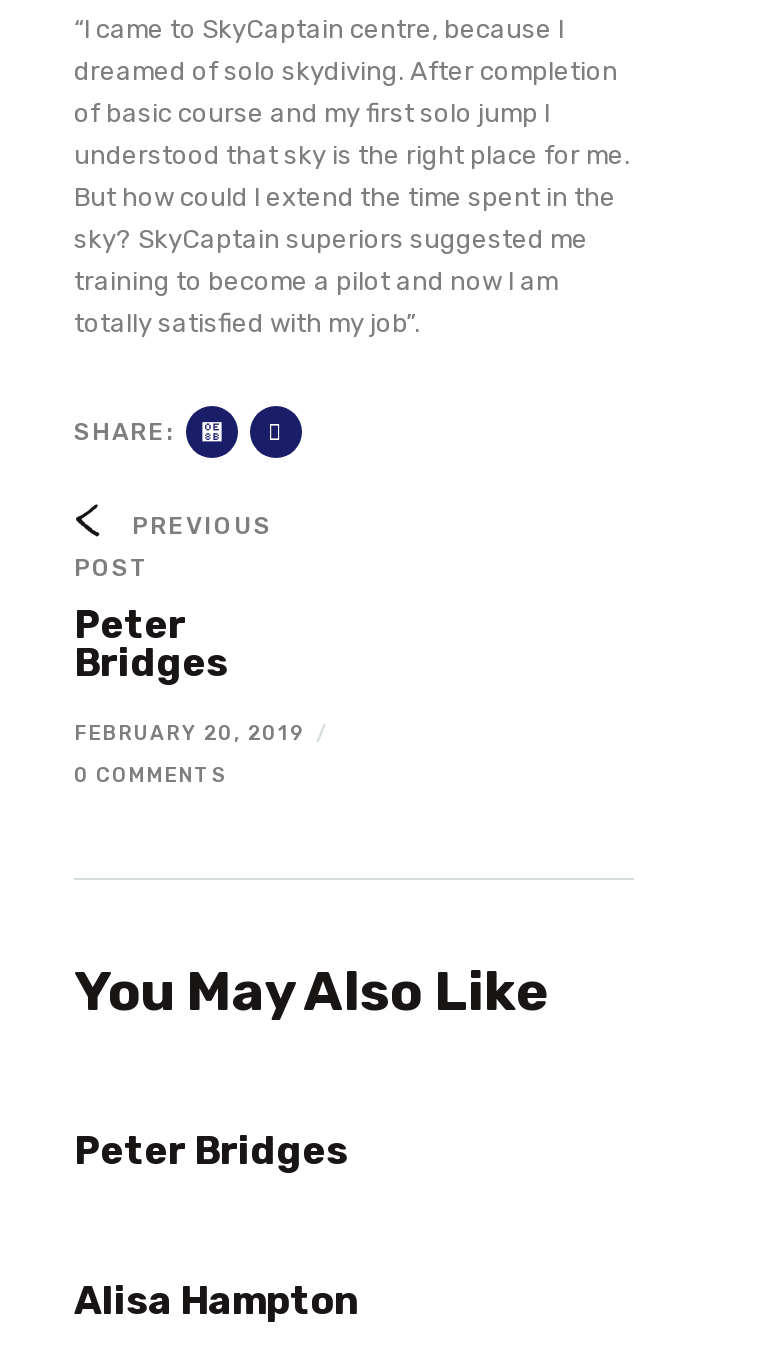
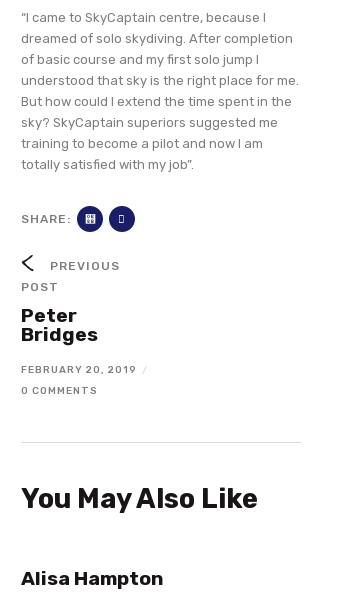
[74,1127,348,1173] Peter Bridges -> none

